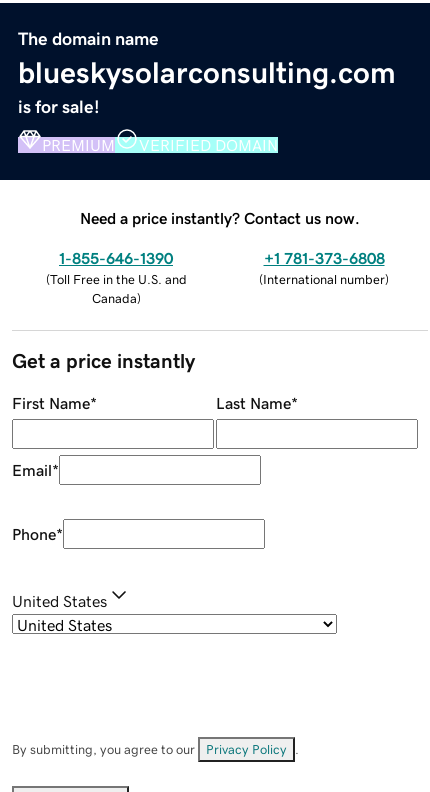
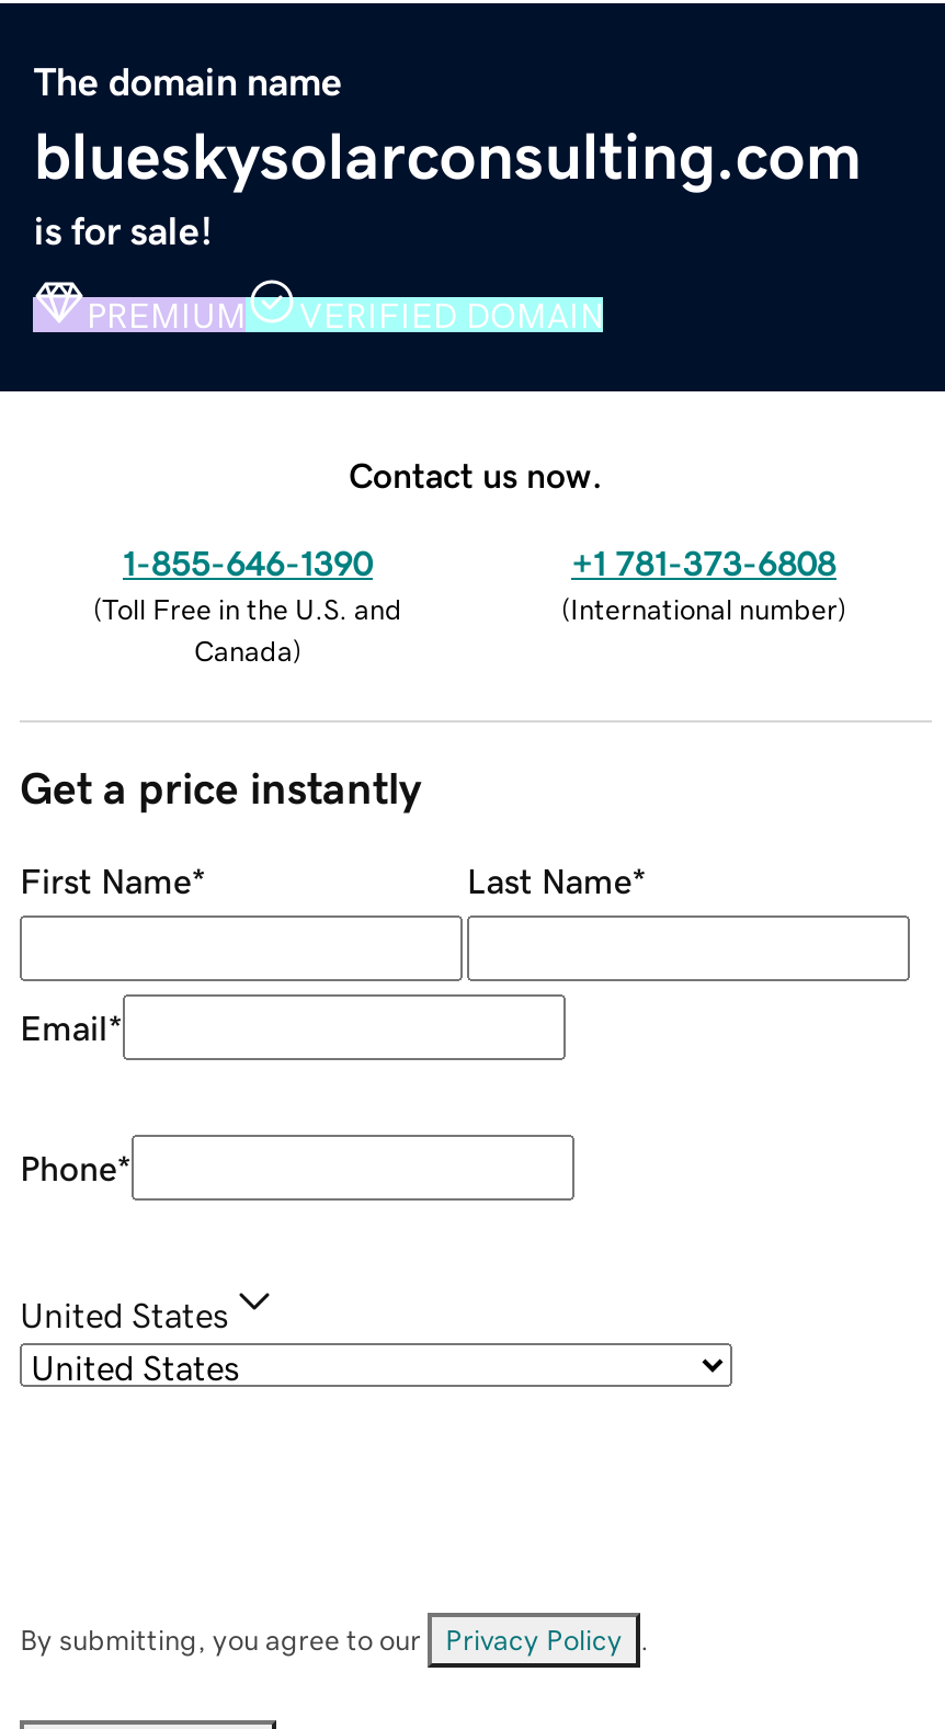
[80,210,360,226] Need a price instantly? Contact us now. -> [349,456,603,491] Contact us now.

